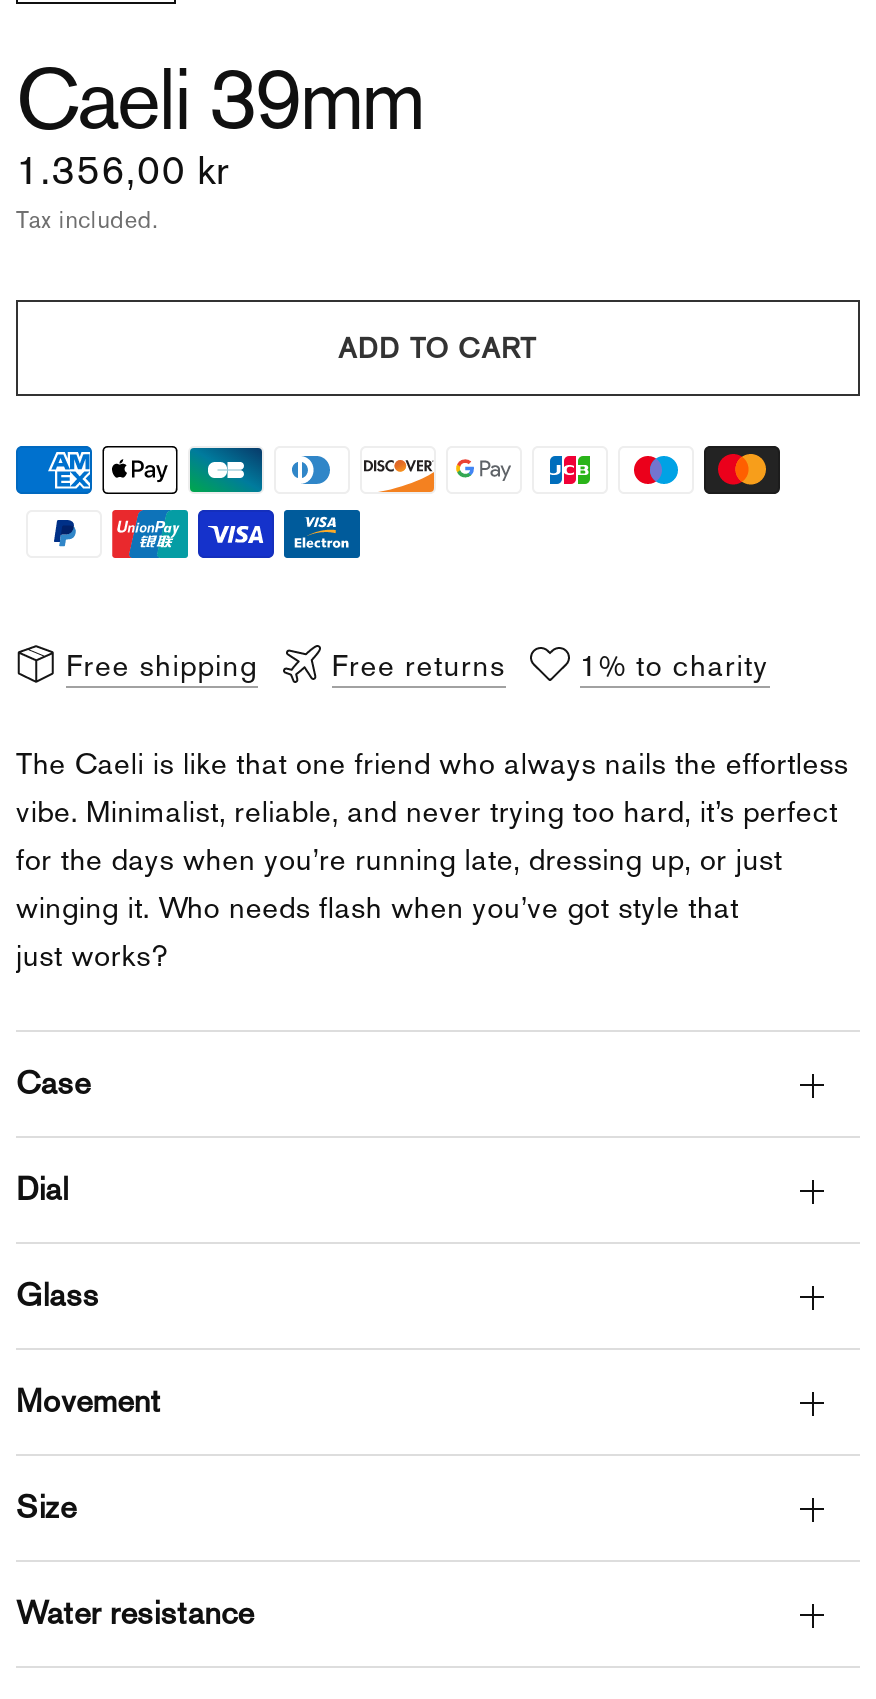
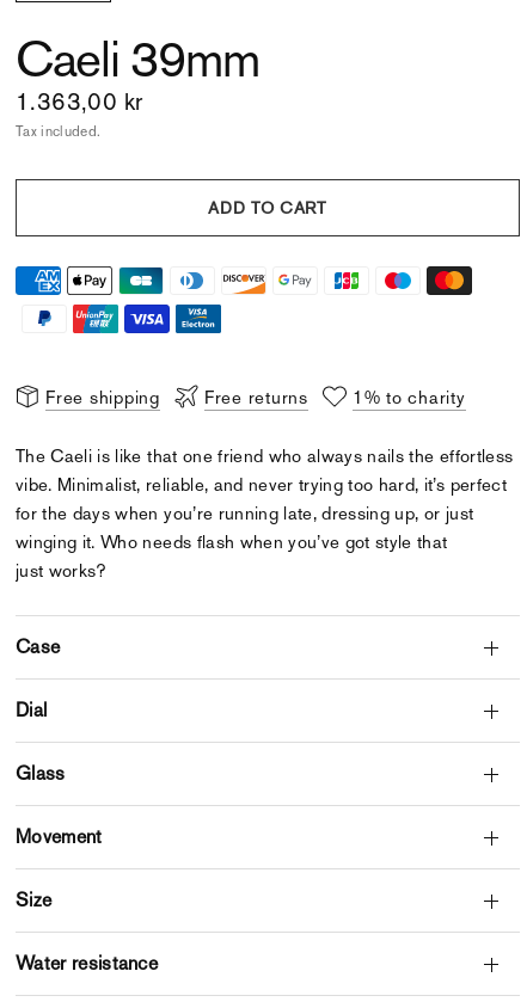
[16,146,229,194] 1.356,00 kr -> [16,87,143,116] 1.363,00 kr

